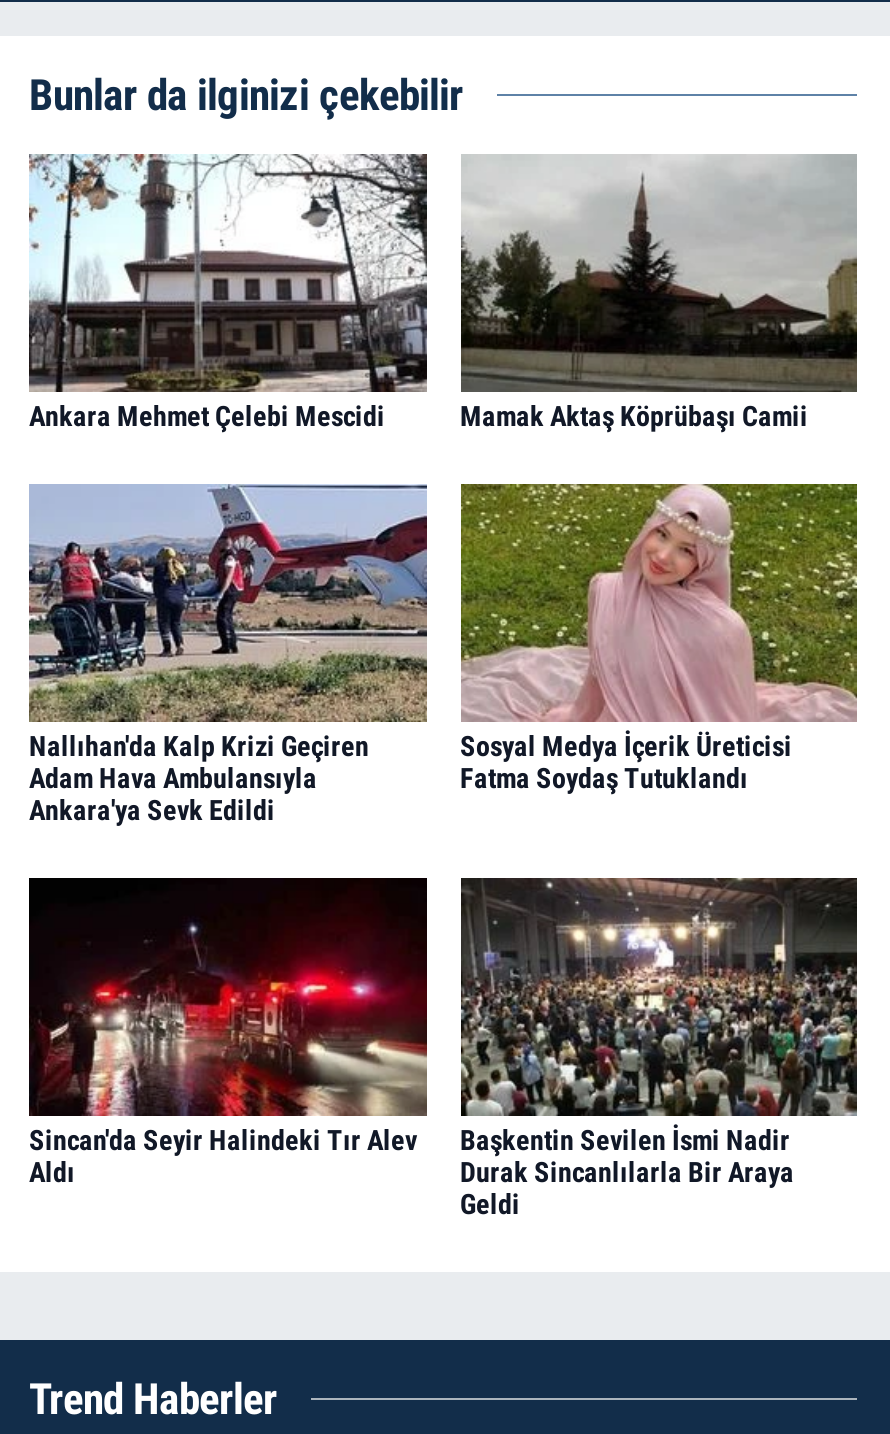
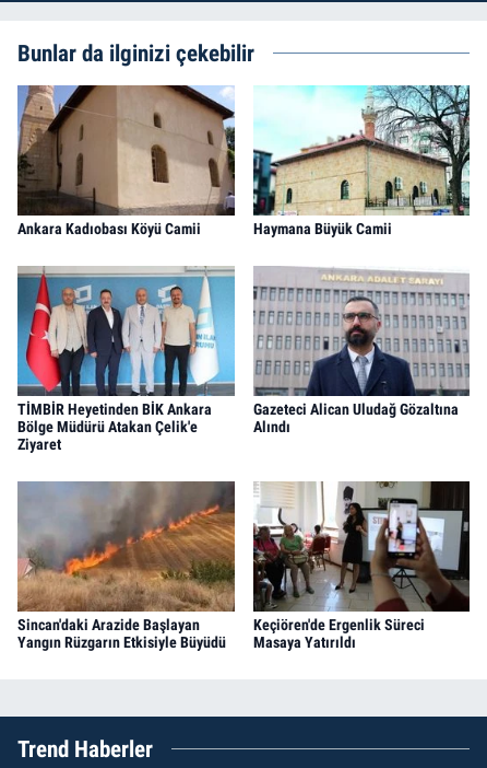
[27,152,808,433] [image] | Ankara Mehmet Çelebi Mescidi | Mamak Aktaş Köprübaşı Camii -> [17,84,391,238] [image] | Ankara Kadıobası Köyü Camii | Haymana Büyük Camii
[459,154,859,390] [image] -> [252,85,470,216] [image]
[27,484,429,826] [image] | Nallıhan'da Kalp Krizi Geçiren | Adam Hava Ambulansıyla | Ankara'ya Sevk Edildi -> [16,266,236,453] [image] | TİMBİR Heyetinden BİK Ankara | Bölge Müdürü Atakan Çelik'e | Ziyaret
[460,482,859,794] [image] | Sosyal Medya İçerik Üreticisi | Fatma Soydaş Tutuklandı -> [253,266,470,436] [image] | Gazeteci Alican Uludağ Gözaltına | Alındı
[27,876,427,1188] [image] | Sincan'da Seyir Halindeki Tır Alev | Aldı -> [16,480,236,651] [image] | Sincan'daki Arazide Başlayan | Yangın Rüzgarın Etkisiyle Büyüdü
[459,876,857,1220] [image] | Başkentin Sevilen İsmi Nadir | Durak Sincanlılarla Bir Araya | Geldi -> [253,481,470,651] [image] | Keçiören'de Ergenlik Süreci | Masaya Yatırıldı

